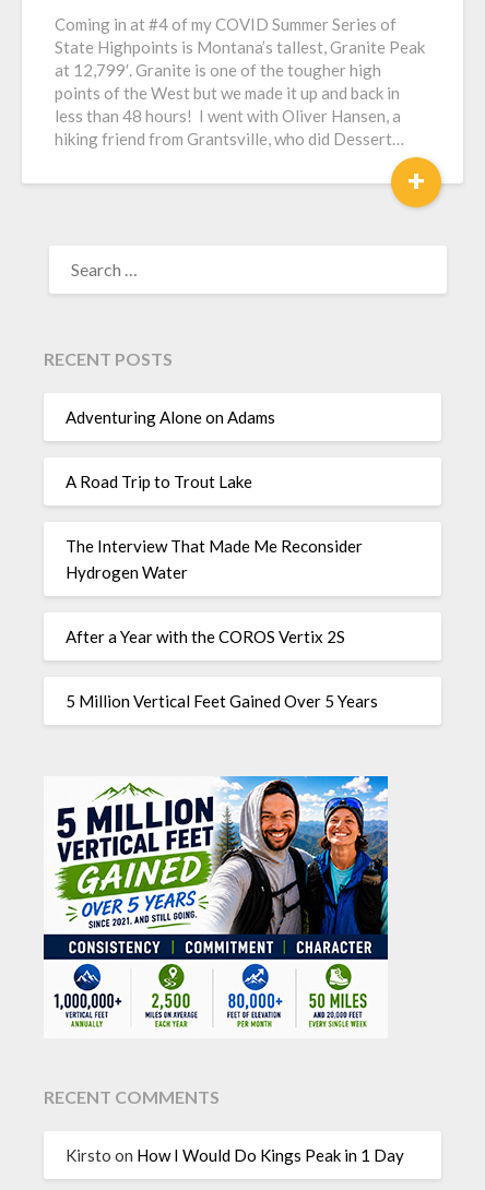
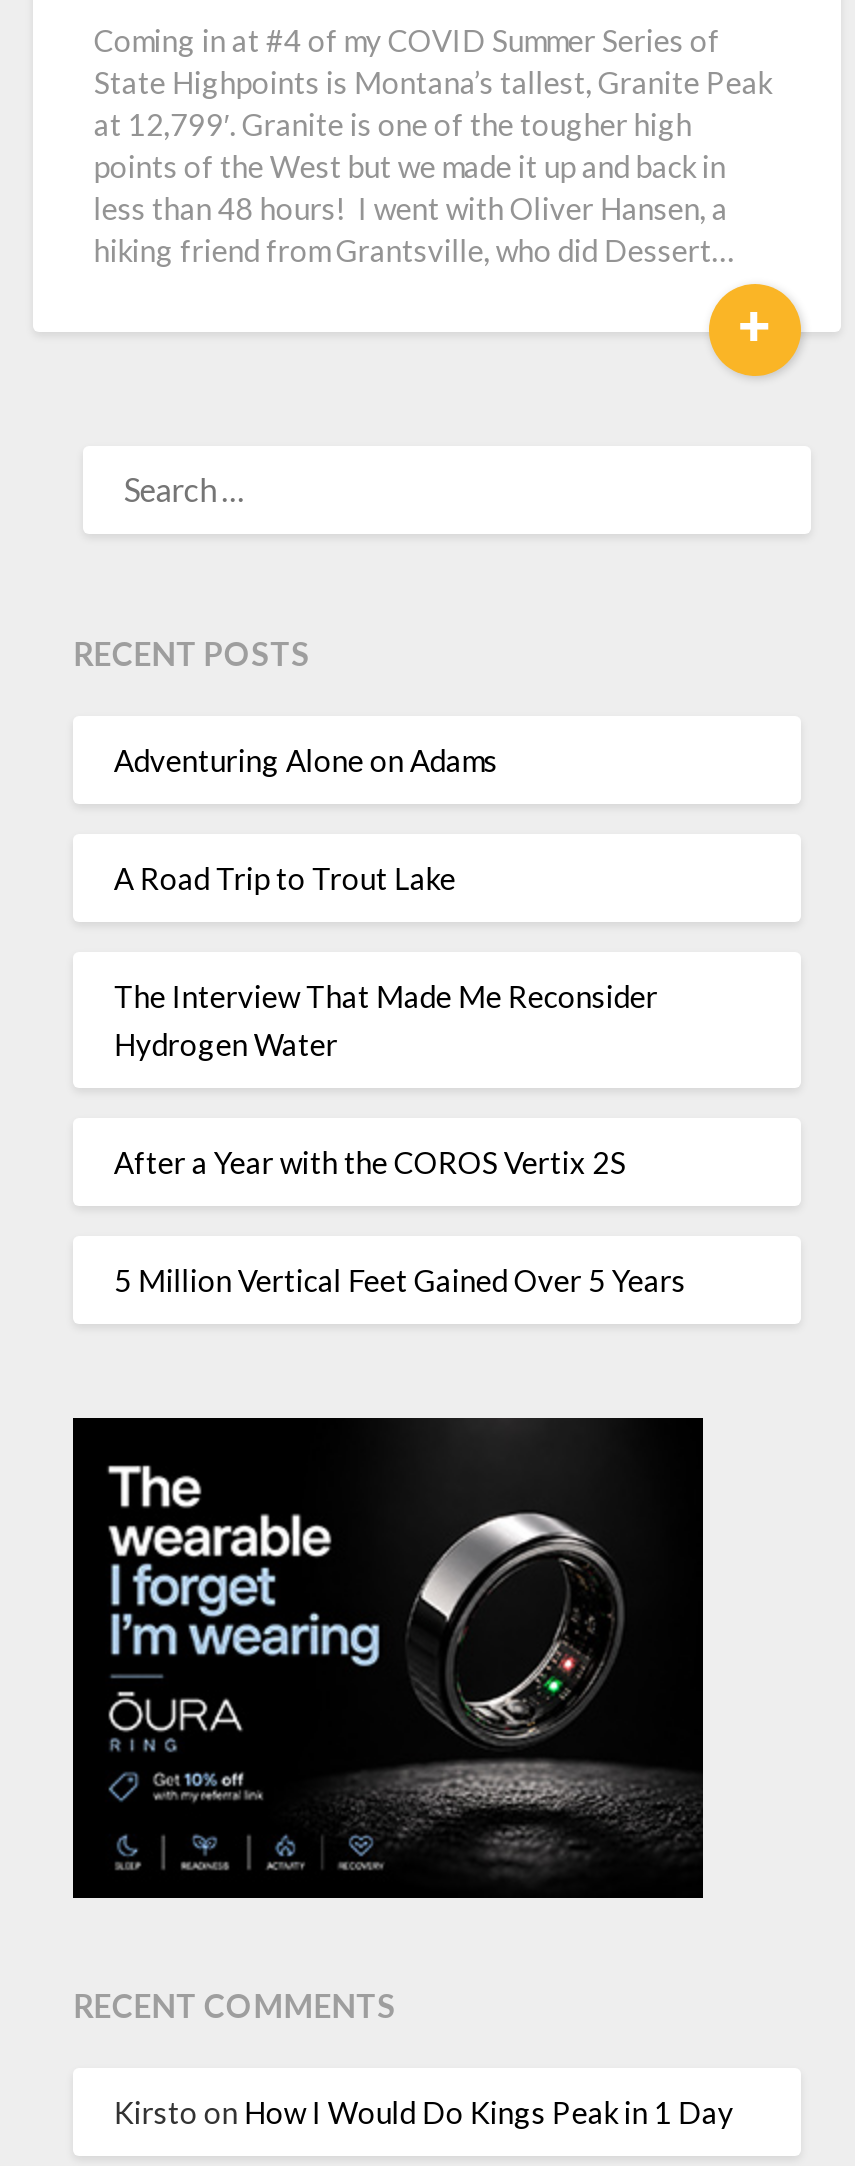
[43,775,389,1038] [image] -> [71,1416,705,1900] [image]

